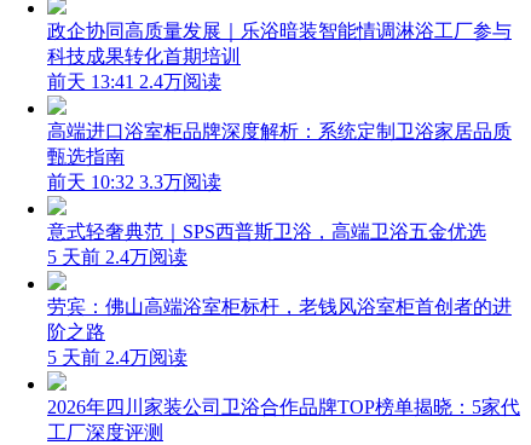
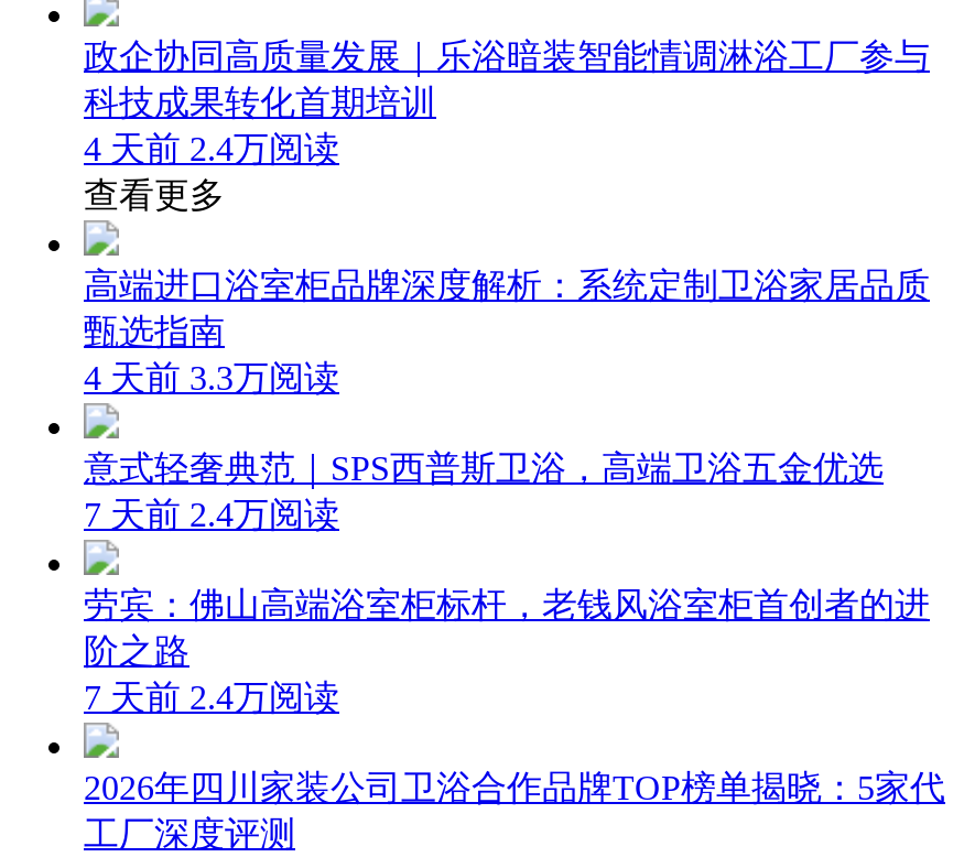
[47,71,221,92] 前天 13:41 2.4万阅读 -> [84,130,339,214] 4 天前2.4万阅读 | 查看更多
[47,172,221,192] 前天 10:32 3.3万阅读 -> [84,359,339,397] 4 天前3.3万阅读
[47,247,187,267] 5 天前2.4万阅读 -> [84,496,339,533] 7 天前2.4万阅读
[47,347,187,368] 5 天前2.4万阅读 -> [84,679,339,716] 7 天前2.4万阅读

